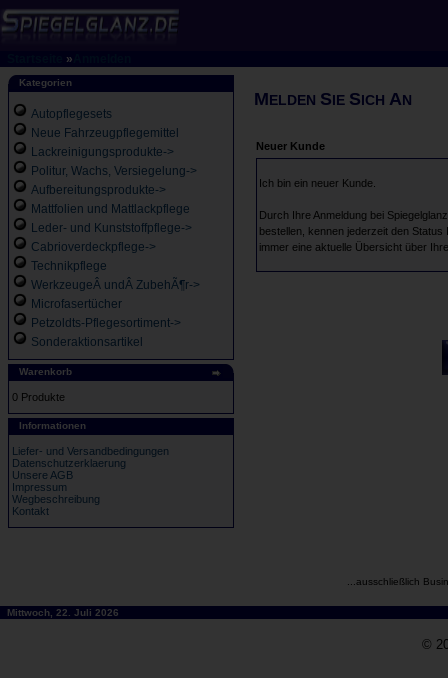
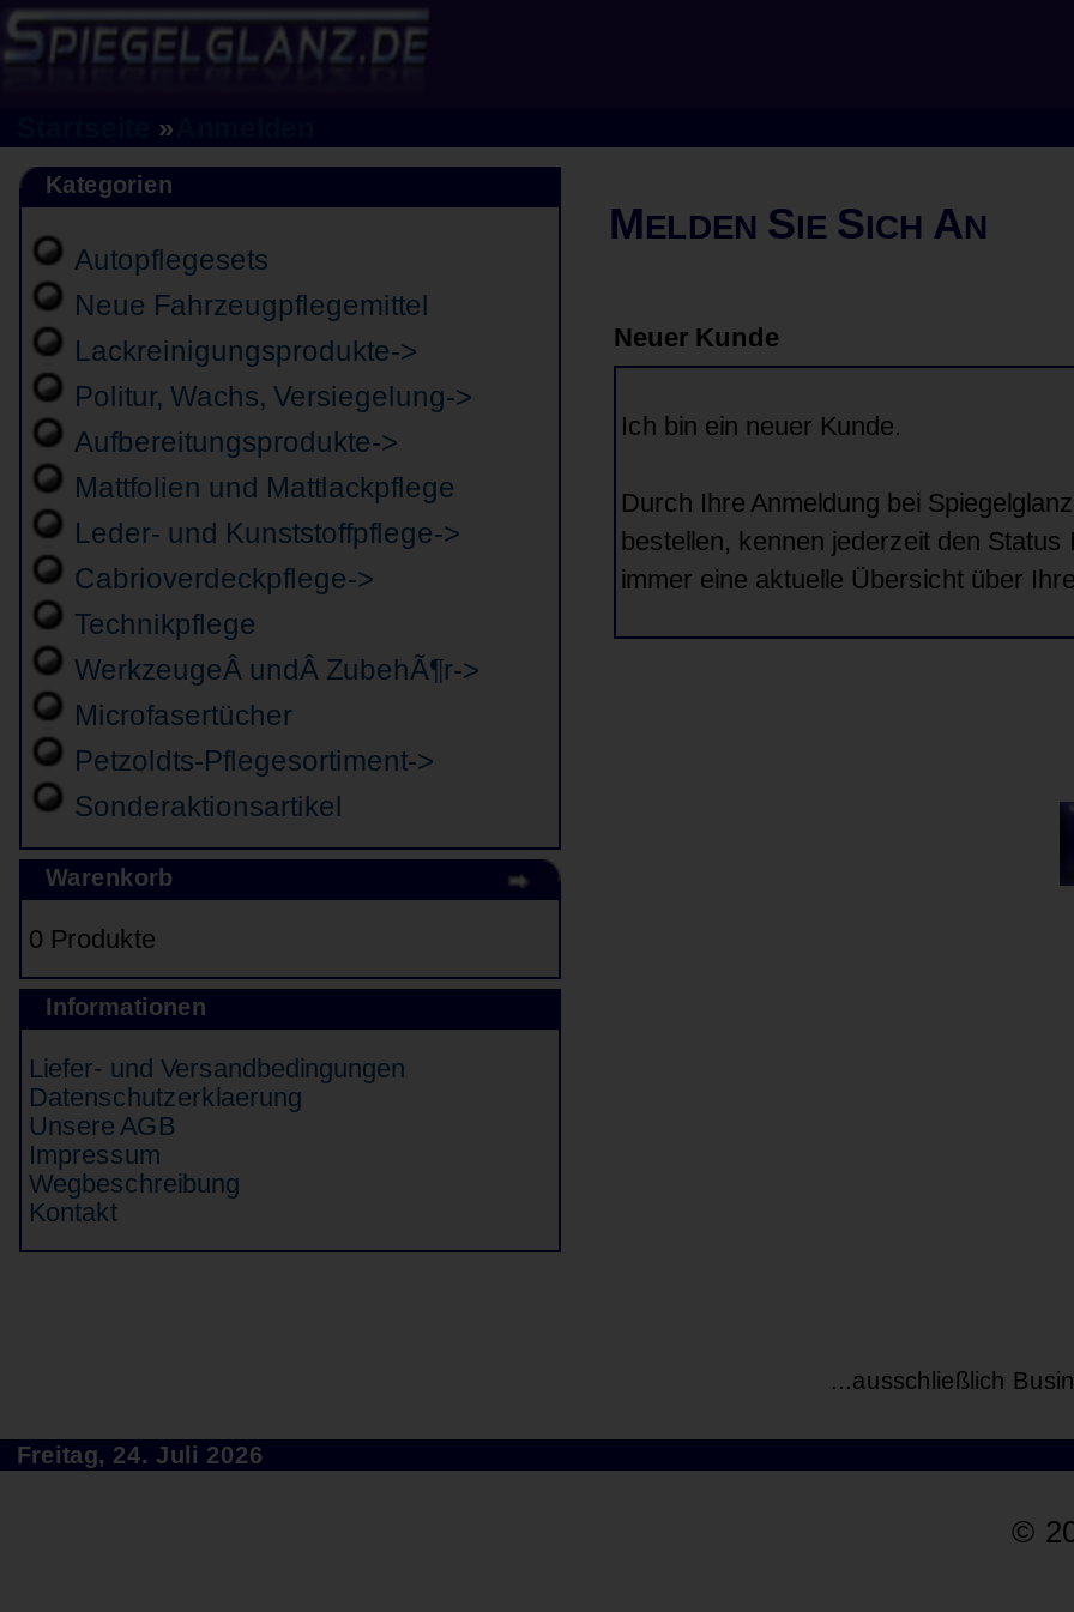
[1,607,125,618] Mittwoch, 22. Juli 2026 -> [2,1442,278,1468] Freitag, 24. Juli 2026

